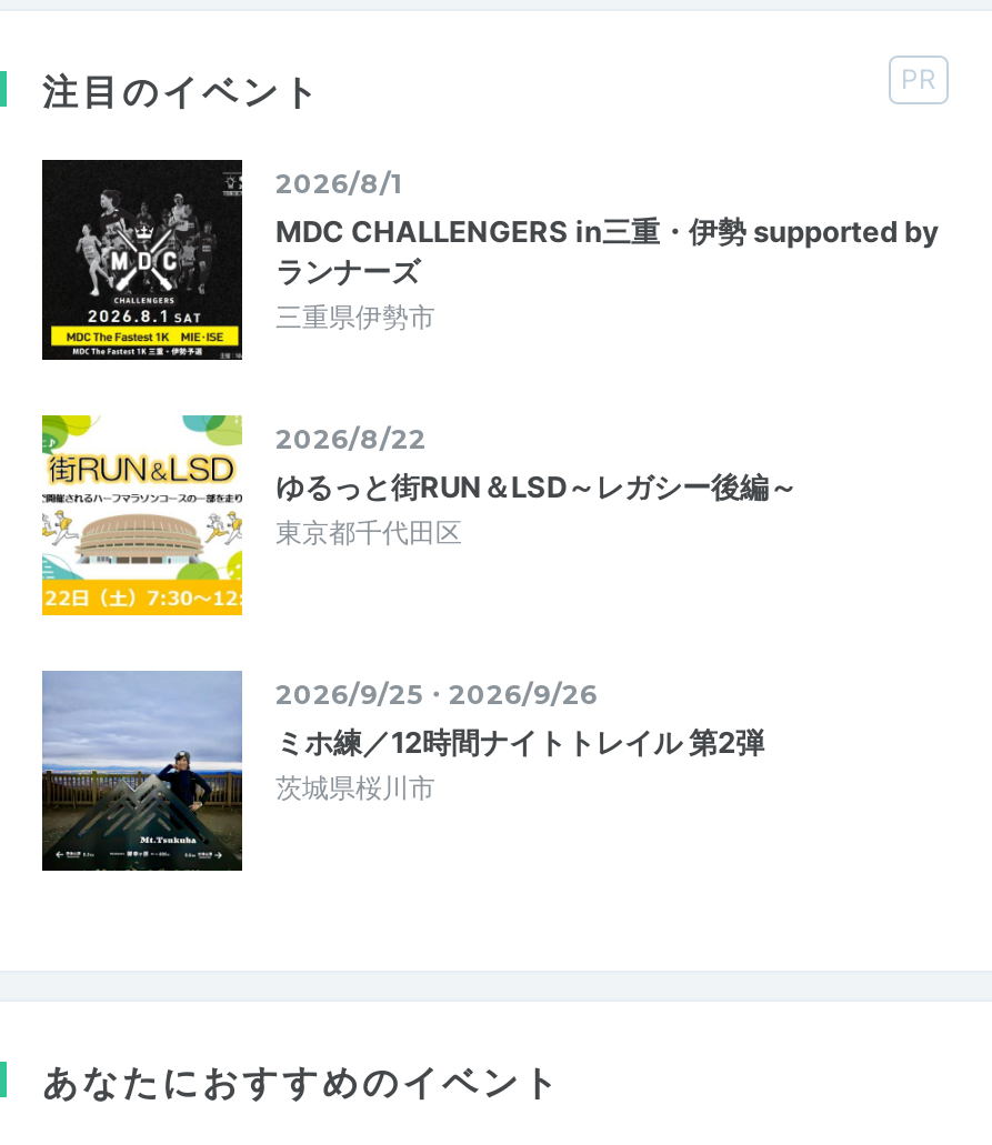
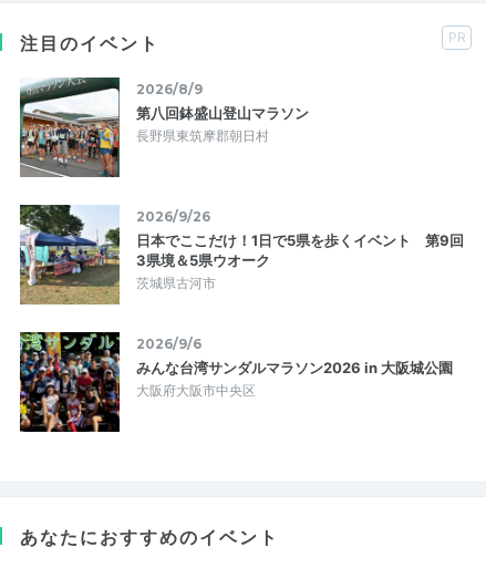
[40,158,940,362] [image] | 2026/8/1 | MDC CHALLENGERS in三重・伊勢 supported by | ランナーズ | 三重県伊勢市 -> [19,76,309,178] [image] | 2026/8/9 | 第八回鉢盛山登山マラソン | 長野県東筑摩郡朝日村
[40,413,798,617] [image] | 2026/8/22 | ゆるっと街RUN＆LSD～レガシー後編～ | 東京都千代田区 -> [19,204,464,306] [image] | 2026/9/26 | 日本でここだけ！1日で5県を歩くイベント 第9回 | 3県境＆5県ウオーク | 茨城県古河市
[40,671,764,873] [image] | 2026/9/25・2026/9/26 | ミホ練／12時間ナイトトレイル 第2弾 | 茨城県桜川市 -> [19,331,453,433] [image] | 2026/9/6 | みんな台湾サンダルマラソン2026 in 大阪城公園 | 大阪府大阪市中央区

